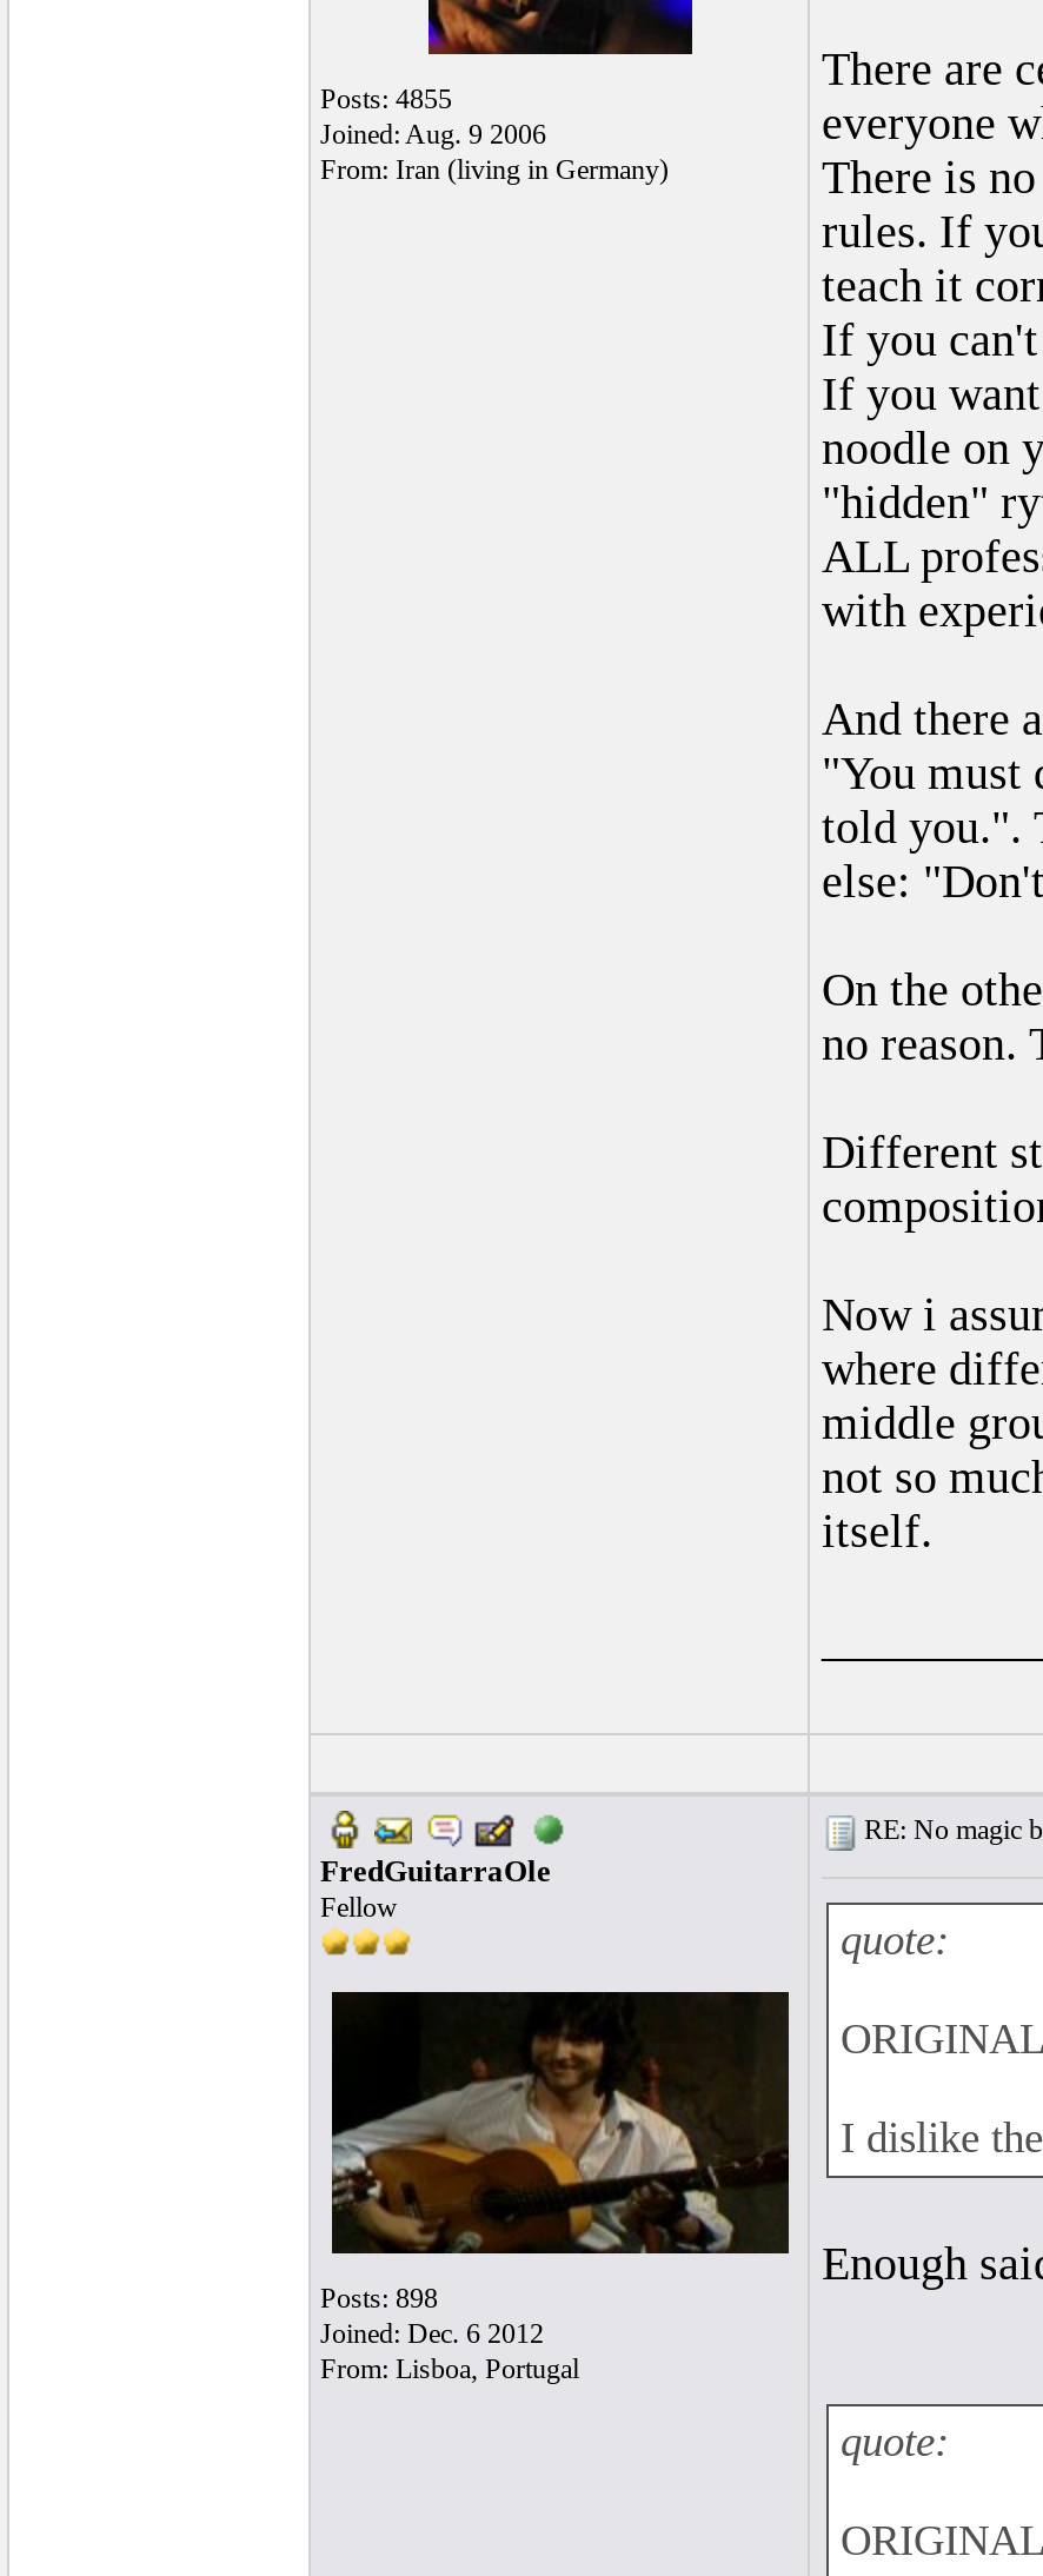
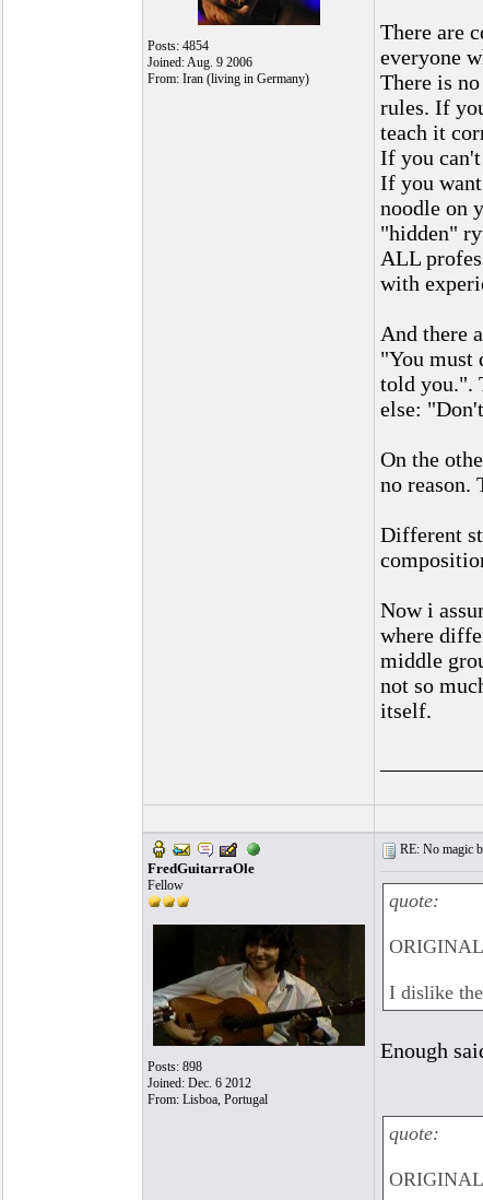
[320,82,452,115] Posts: 4855 -> [148,38,209,54] Posts: 4854

